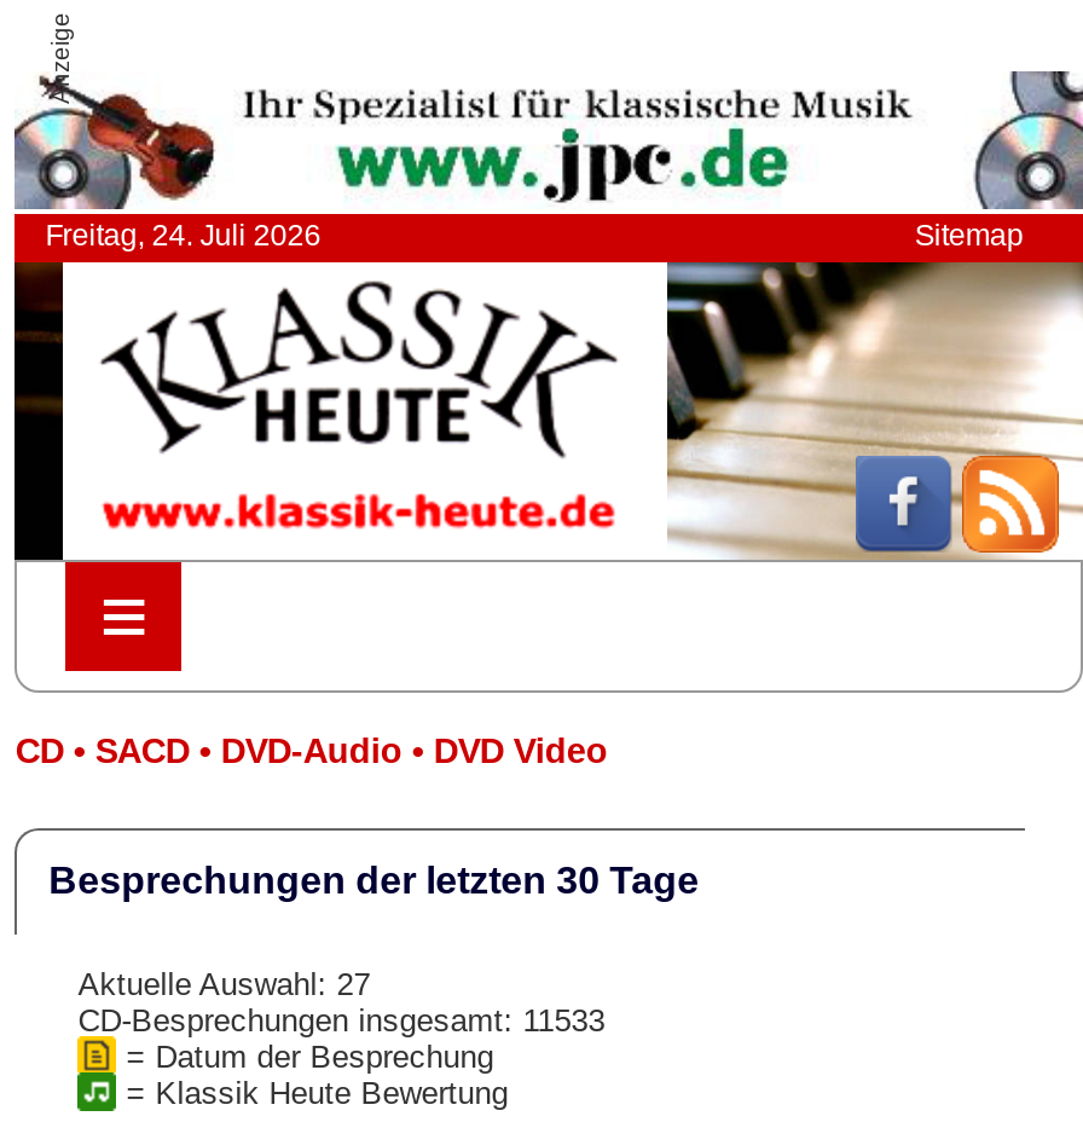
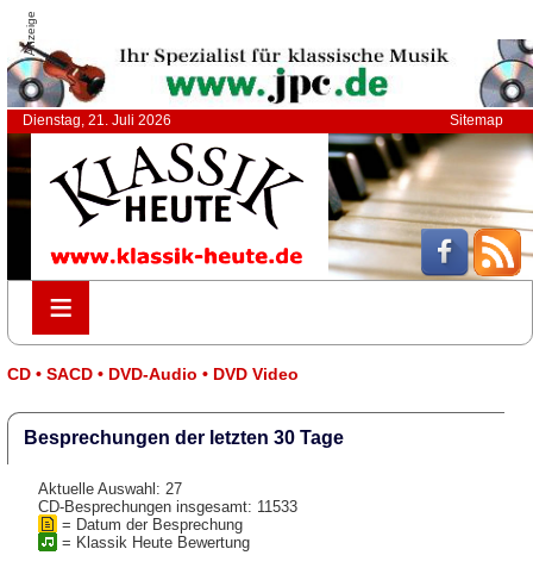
[45,219,321,253] Freitag, 24. Juli 2026 -> [22,112,171,129] Dienstag, 21. Juli 2026

